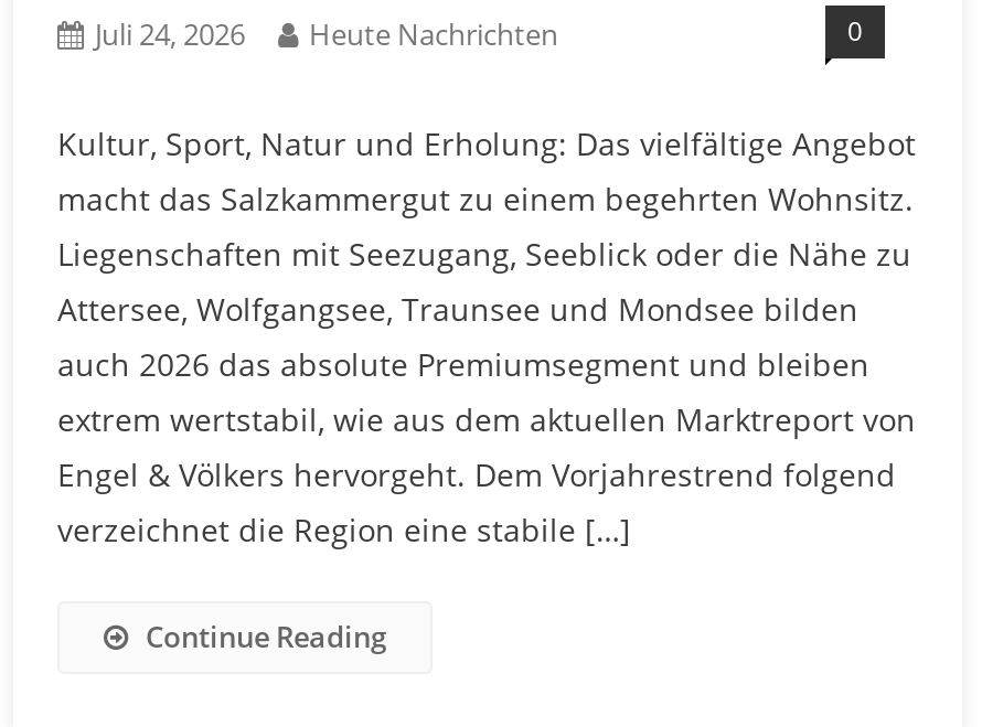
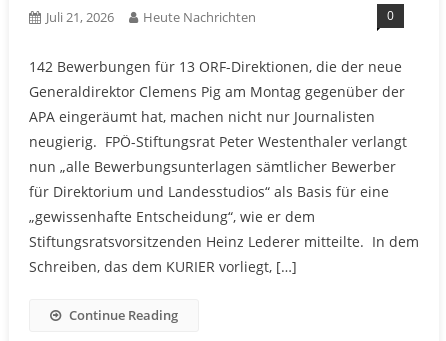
[95,14,558,54] Juli 24, 2026 Heute Nachrichten -> [46,8,256,26] Juli 21, 2026 Heute Nachrichten
[57,122,916,550] Kultur, Sport, Natur und Erholung: Das vielfältige Angebot | macht das Salzkammergut zu einem begehrten Wohnsitz. | Liegenschaften mit Seezugang, Seeblick oder die Nähe zu | Attersee, Wolfgangsee, Traunsee und Mondsee bilden | auch 2026 das absolute Premiumsegment und bleiben | extrem wertstabil, wie aus dem aktuellen Marktreport von | Engel & Völkers hervorgeht. Dem Vorjahrestrend folgend | verzeichnet die Region eine stabile […] -> [29,57,419,276] 142 Bewerbungen für 13 ORF-Direktionen, die der neue | Generaldirektor Clemens Pig am Montag gegenüber der | APA eingeräumt hat, machen nicht nur Journalisten | neugierig. FPÖ-Stiftungsrat Peter Westenthaler verlangt | nun „alle Bewerbungsunterlagen sämtlicher Bewerber | für Direktorium und Landesstudios“ als Basis für eine | „gewissenhafte Entscheidung“, wie er dem | Stiftungsratsvorsitzenden Heinz Lederer mitteilte. In dem | Schreiben, das dem KURIER vorliegt, […]

